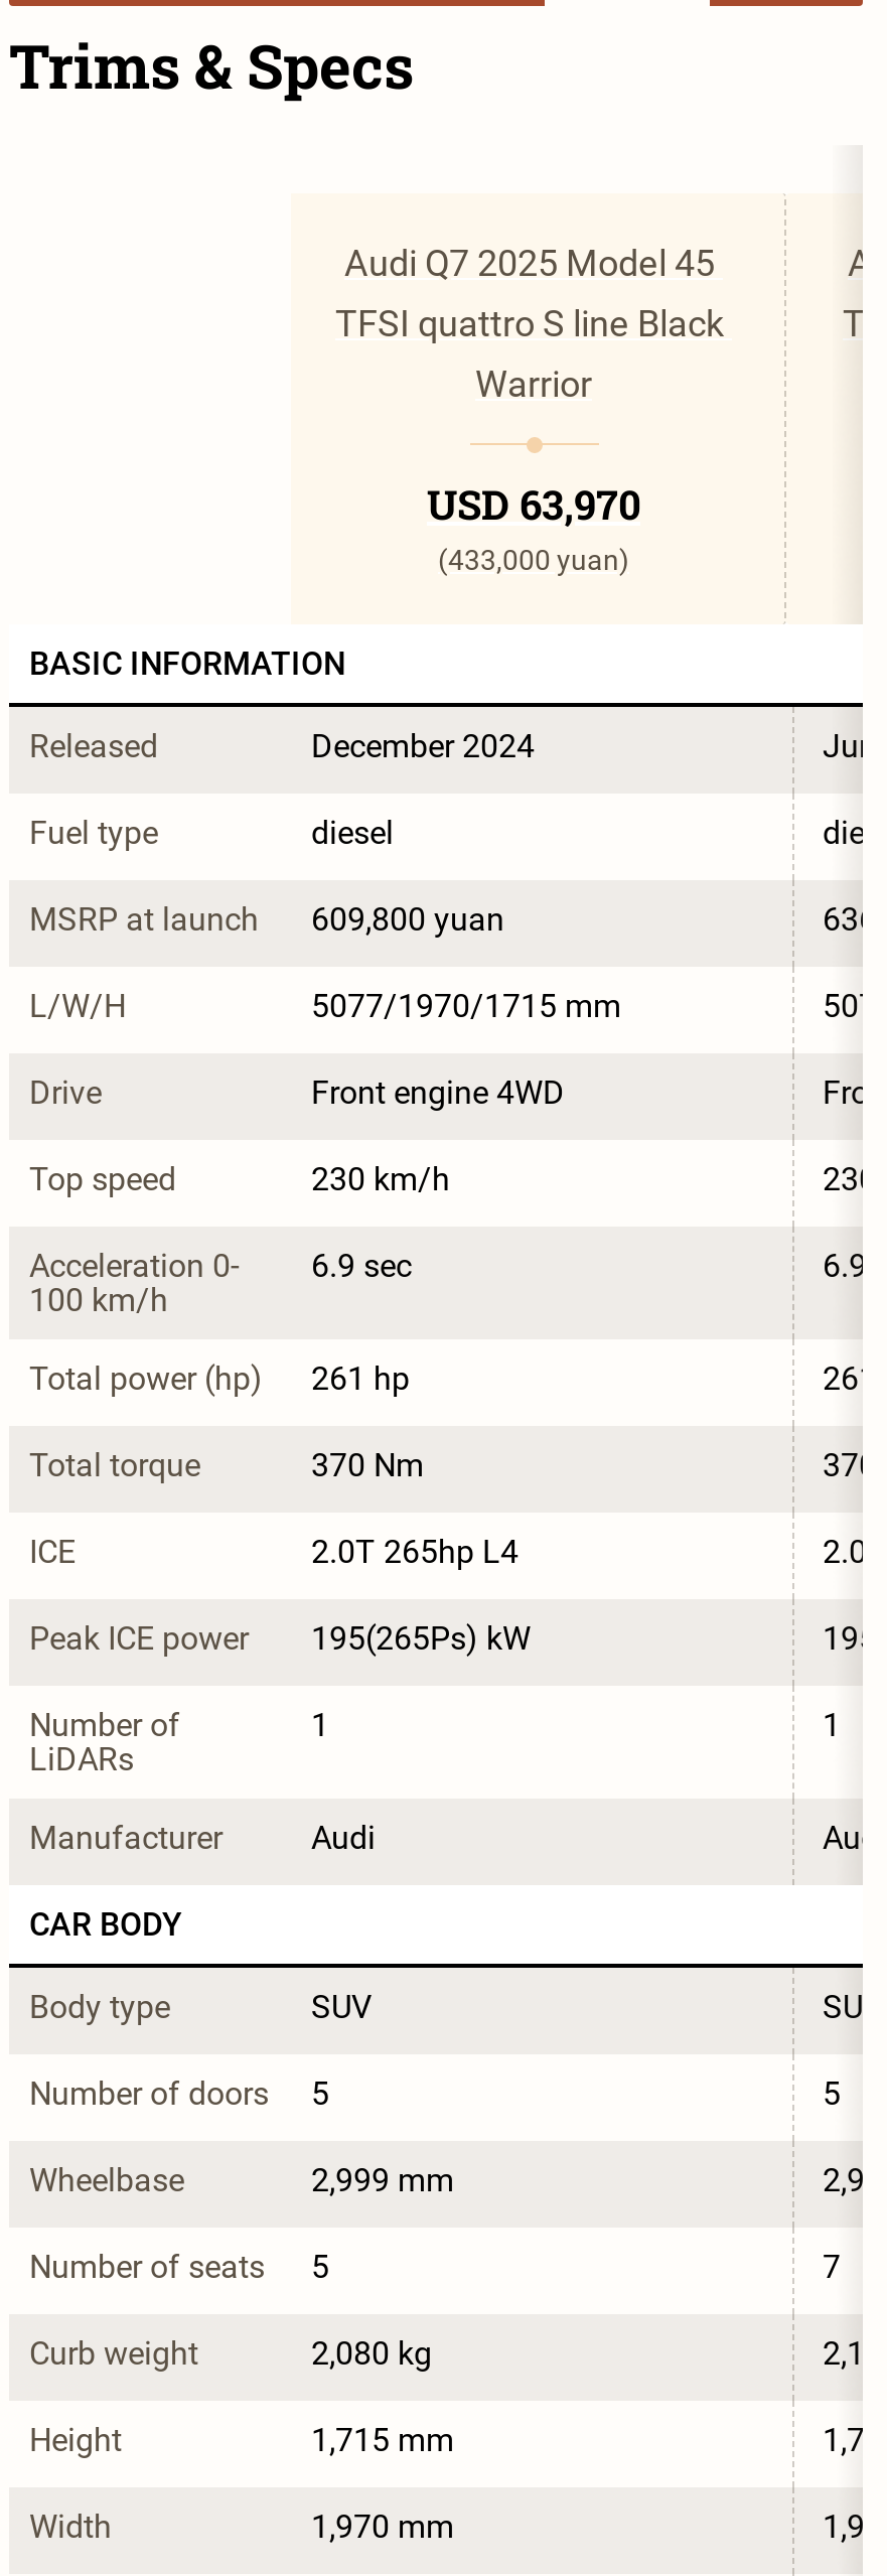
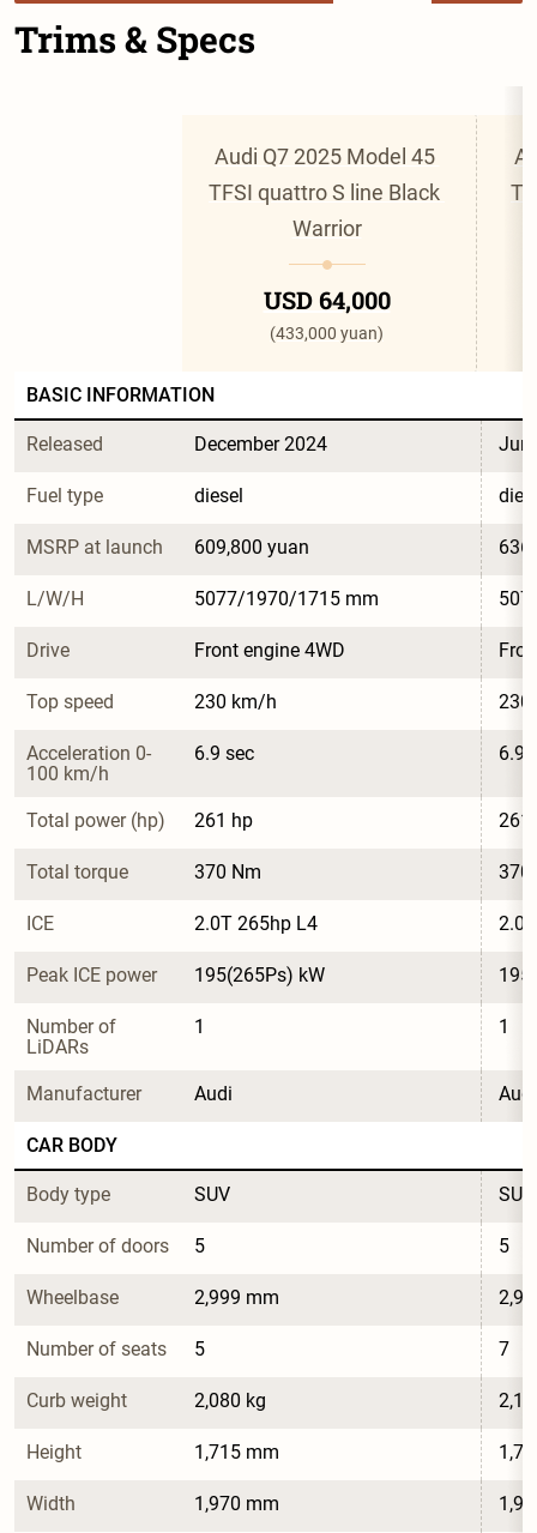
[427,478,640,530] USD 63,970 -> [263,284,390,316] USD 64,000

